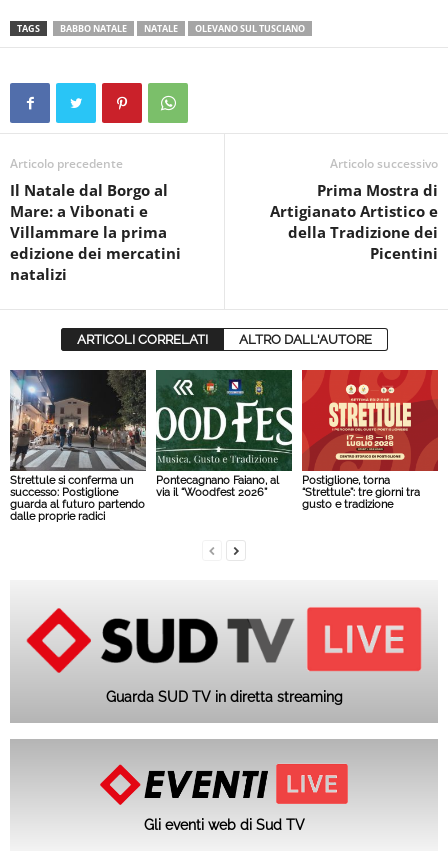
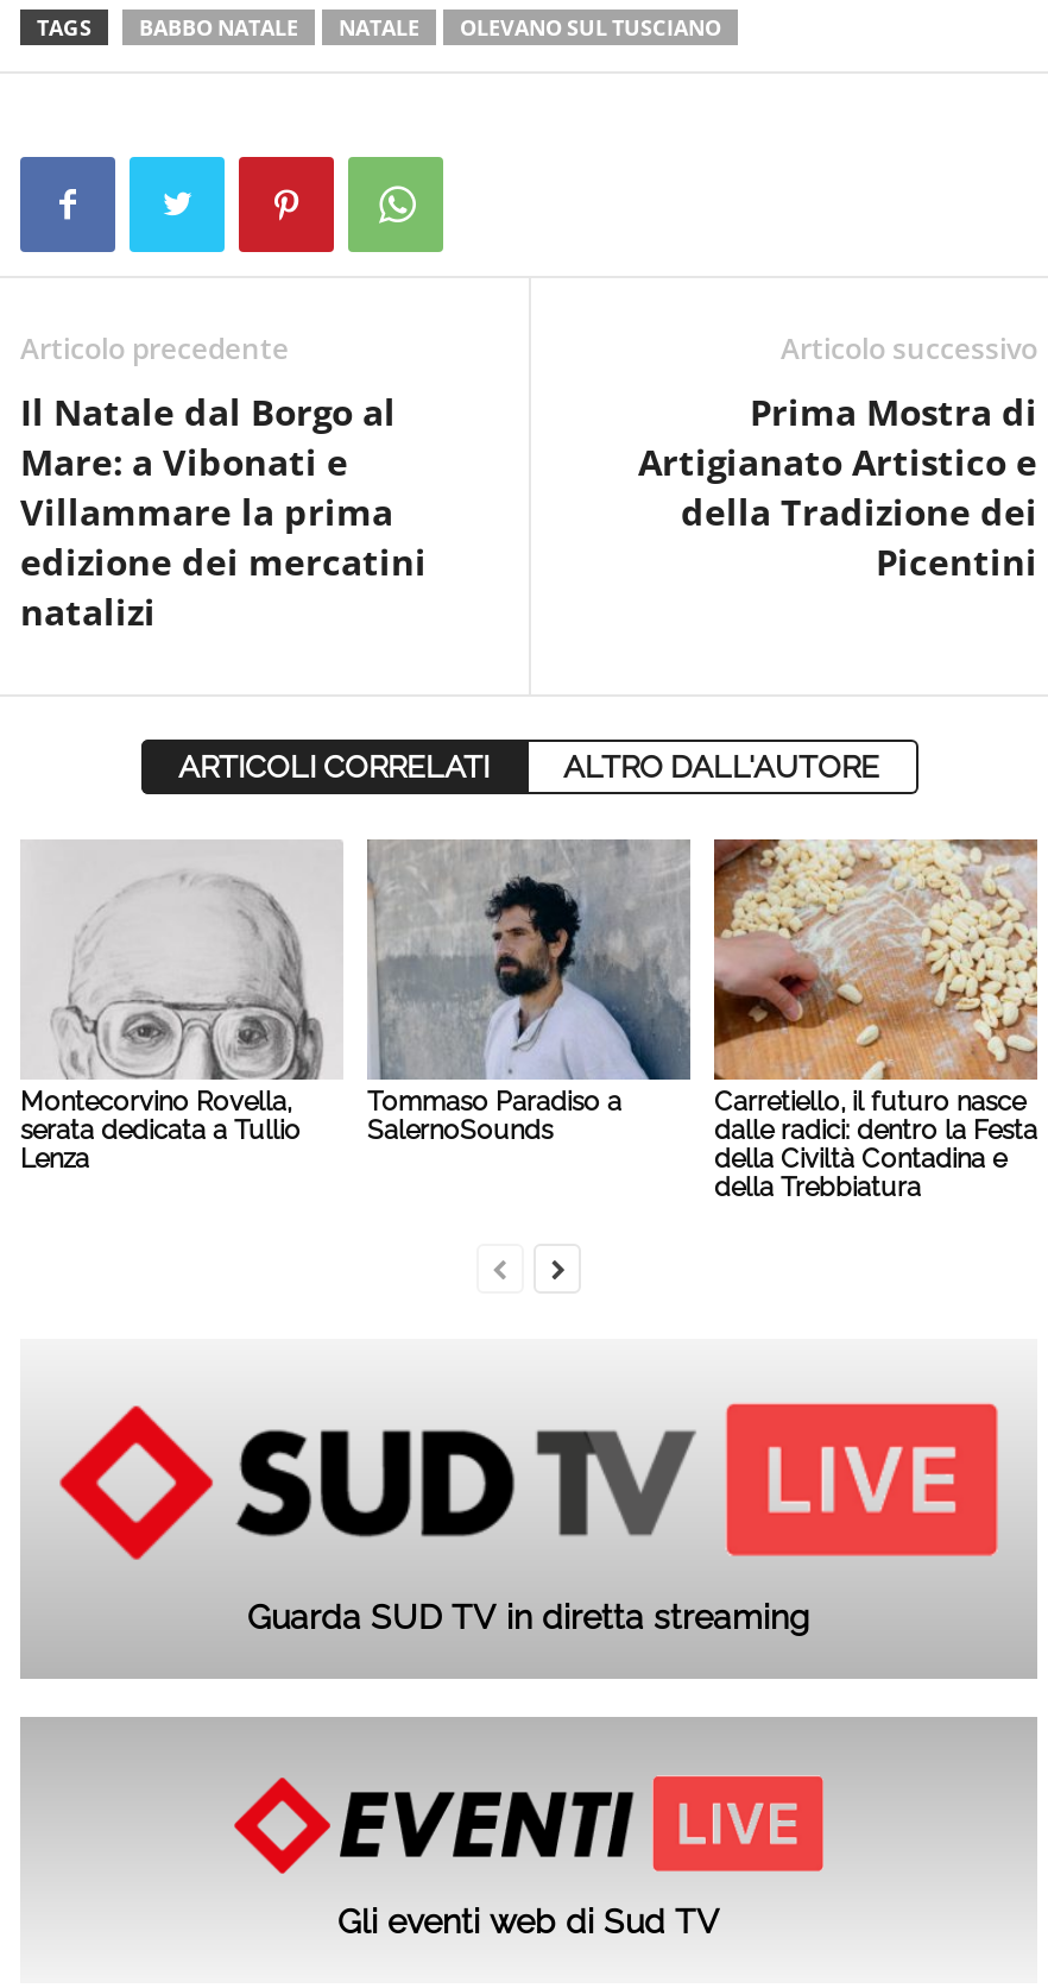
[9,369,147,523] [image] | Strettule si conferma un | successo: Postiglione | guarda al futuro partendo | dalle proprie radici -> [20,839,343,1176] [image] | Montecorvino Rovella, | serata dedicata a Tullio | Lenza
[156,370,292,499] [image] | Pontecagnano Faiano, al | via il “Woodfest 2026” -> [367,842,690,1147] [image] | Tommaso Paradiso a | SalernoSounds
[301,369,439,511] [image] | Postiglione, torna | “Strettule”: tre giorni tra | gusto e tradizione -> [712,839,1037,1204] [image] | Carretiello, il futuro nasce | dalle radici: dentro la Festa | della Civiltà Contadina e | della Trebbiatura

